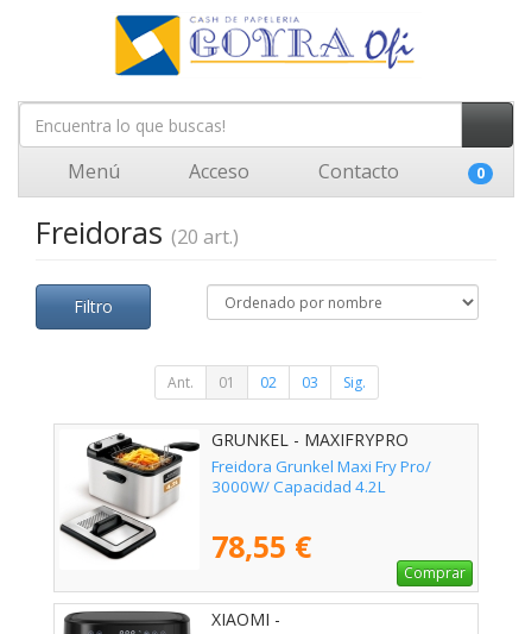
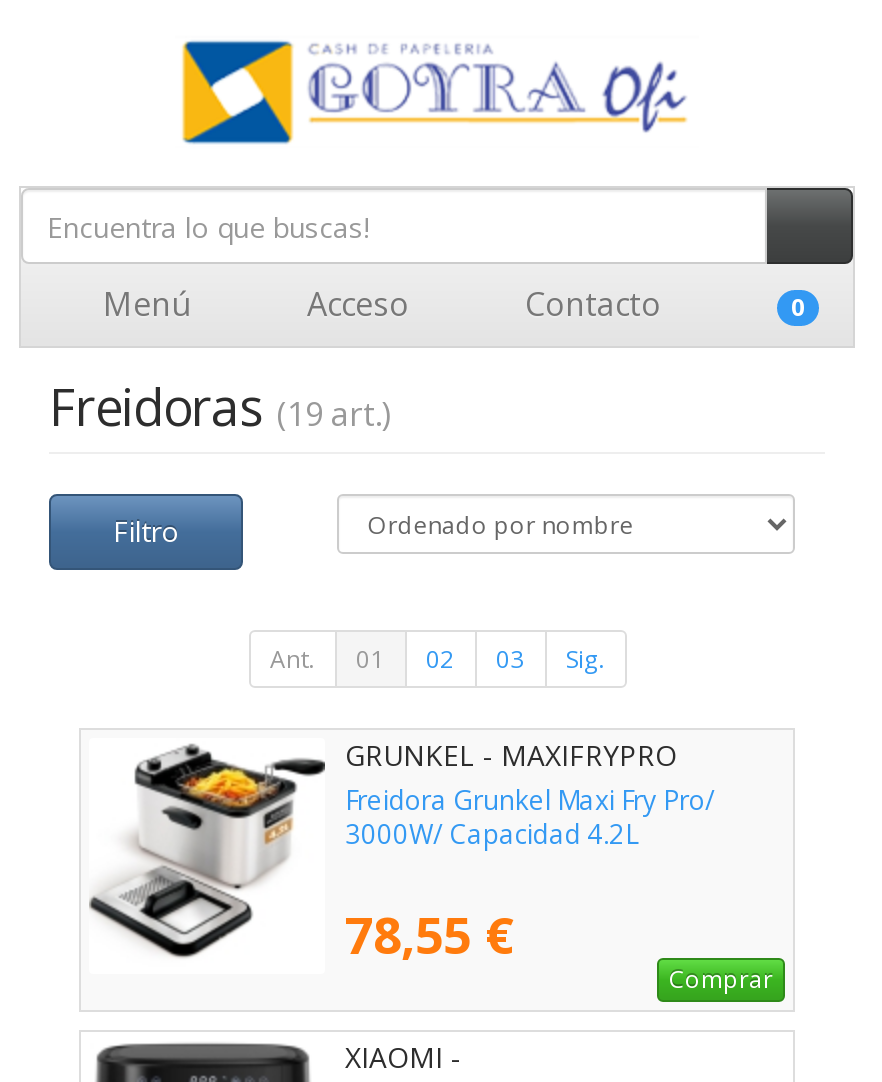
[36,212,239,252] Freidoras (20 art.) -> [49,372,391,440] Freidoras (19 art.)

